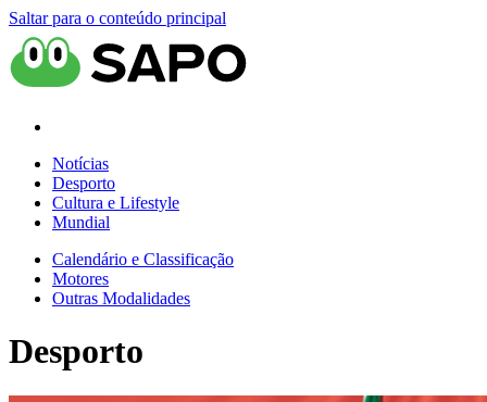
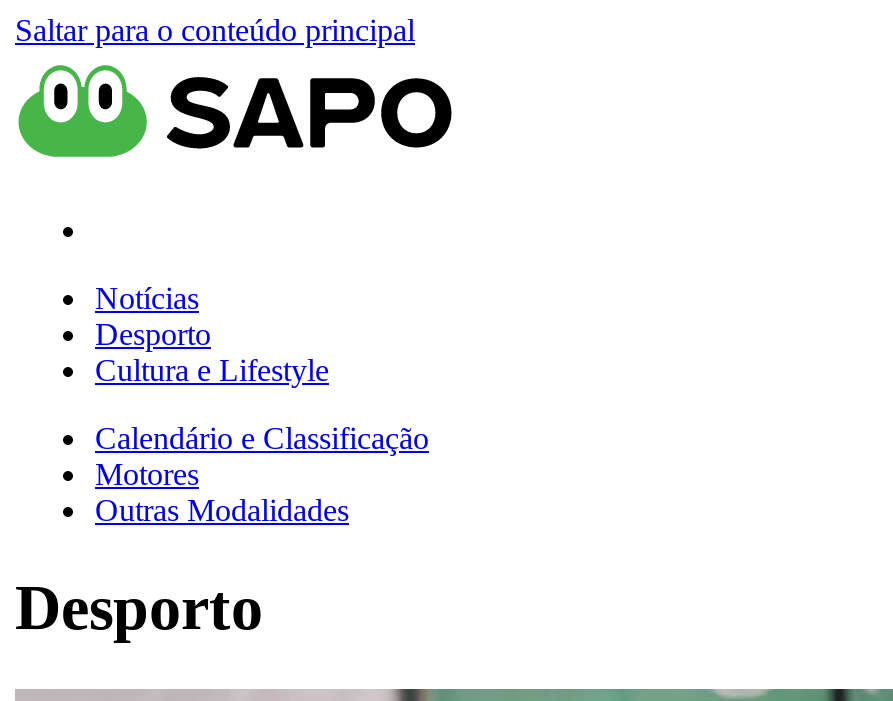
[52,213,110,231] Mundial -> none

